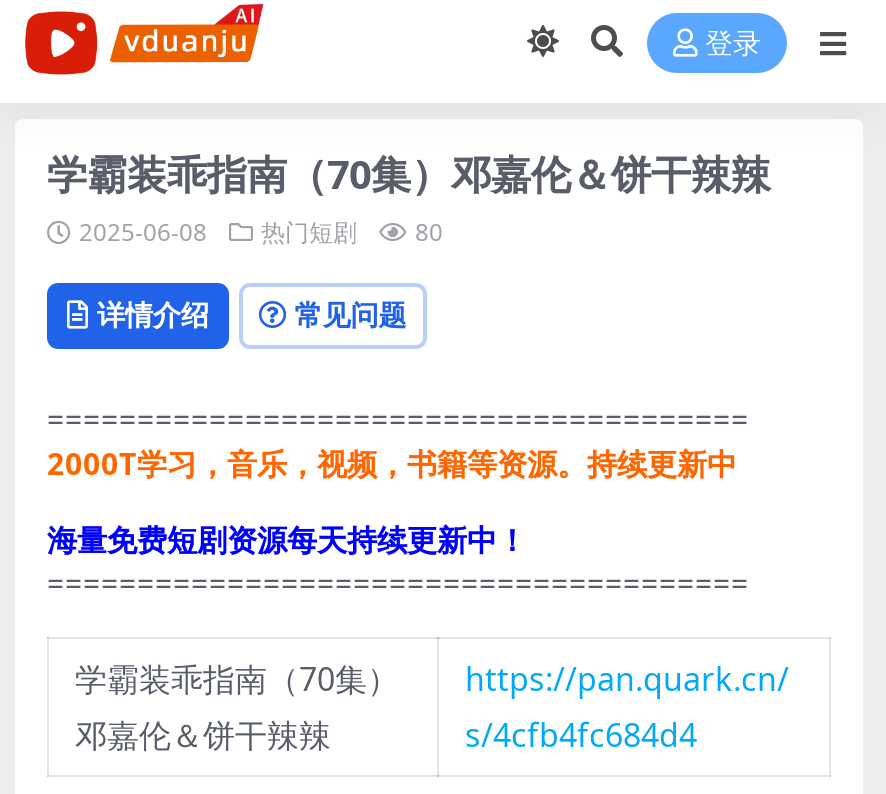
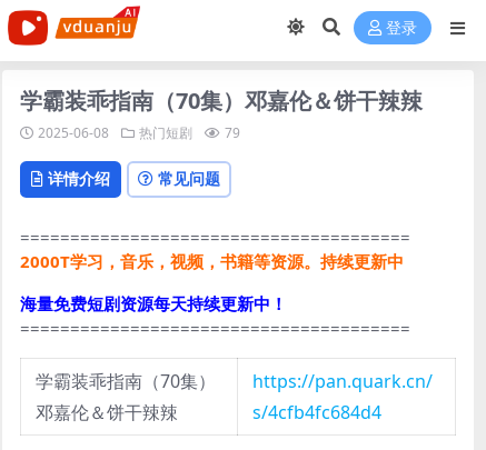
[79,215,443,249] 2025-06-08 热门短剧 80 -> [38,123,240,142] 2025-06-08 热门短剧 79

